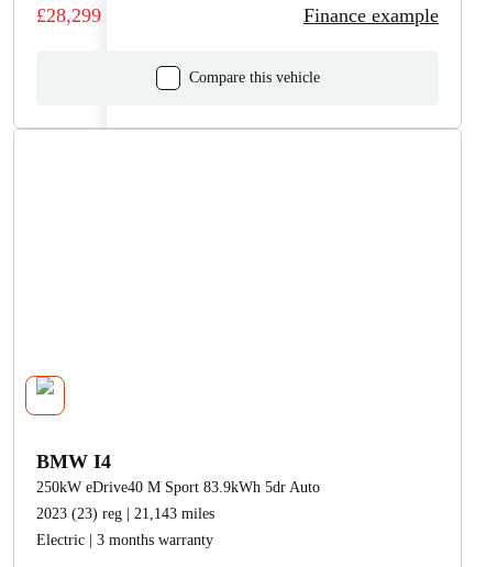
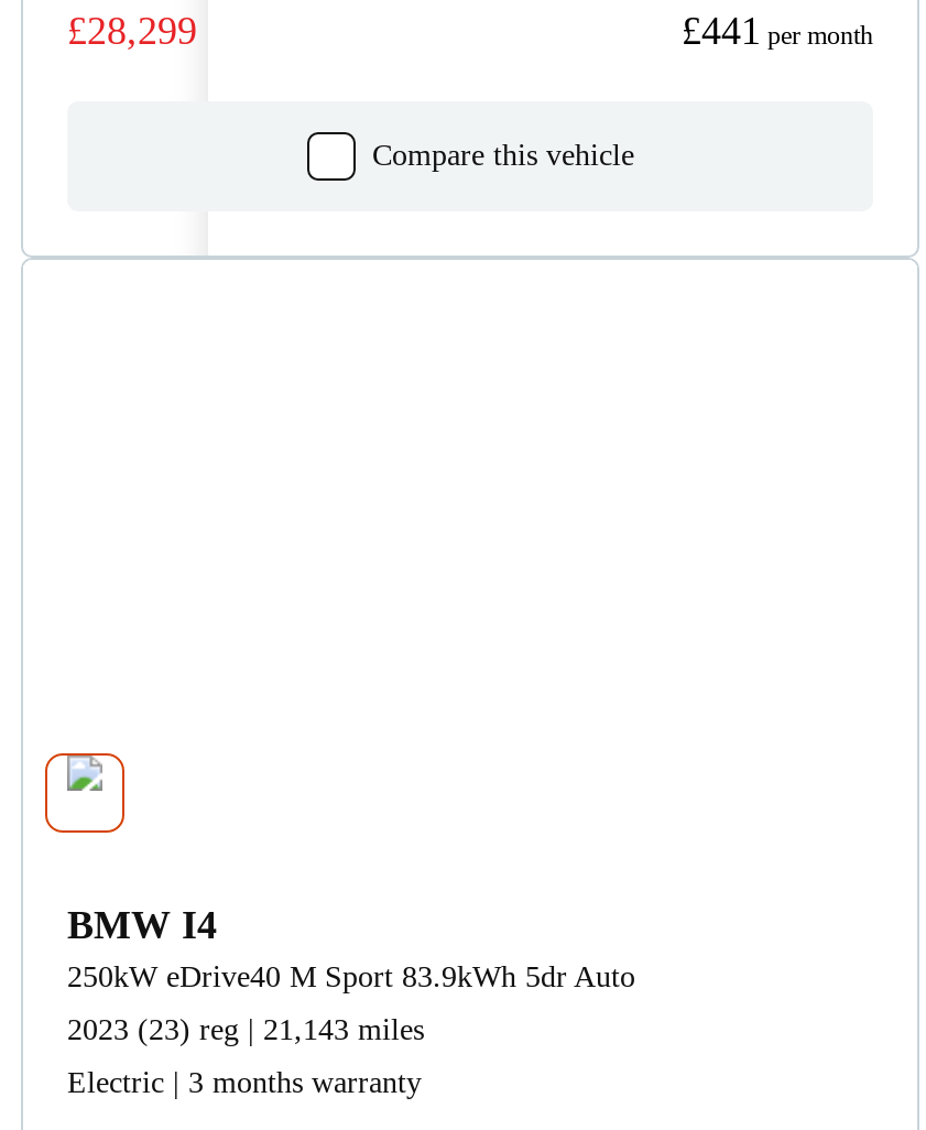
[303,4,439,26] Finance example -> [682,8,873,52] £441 per month

